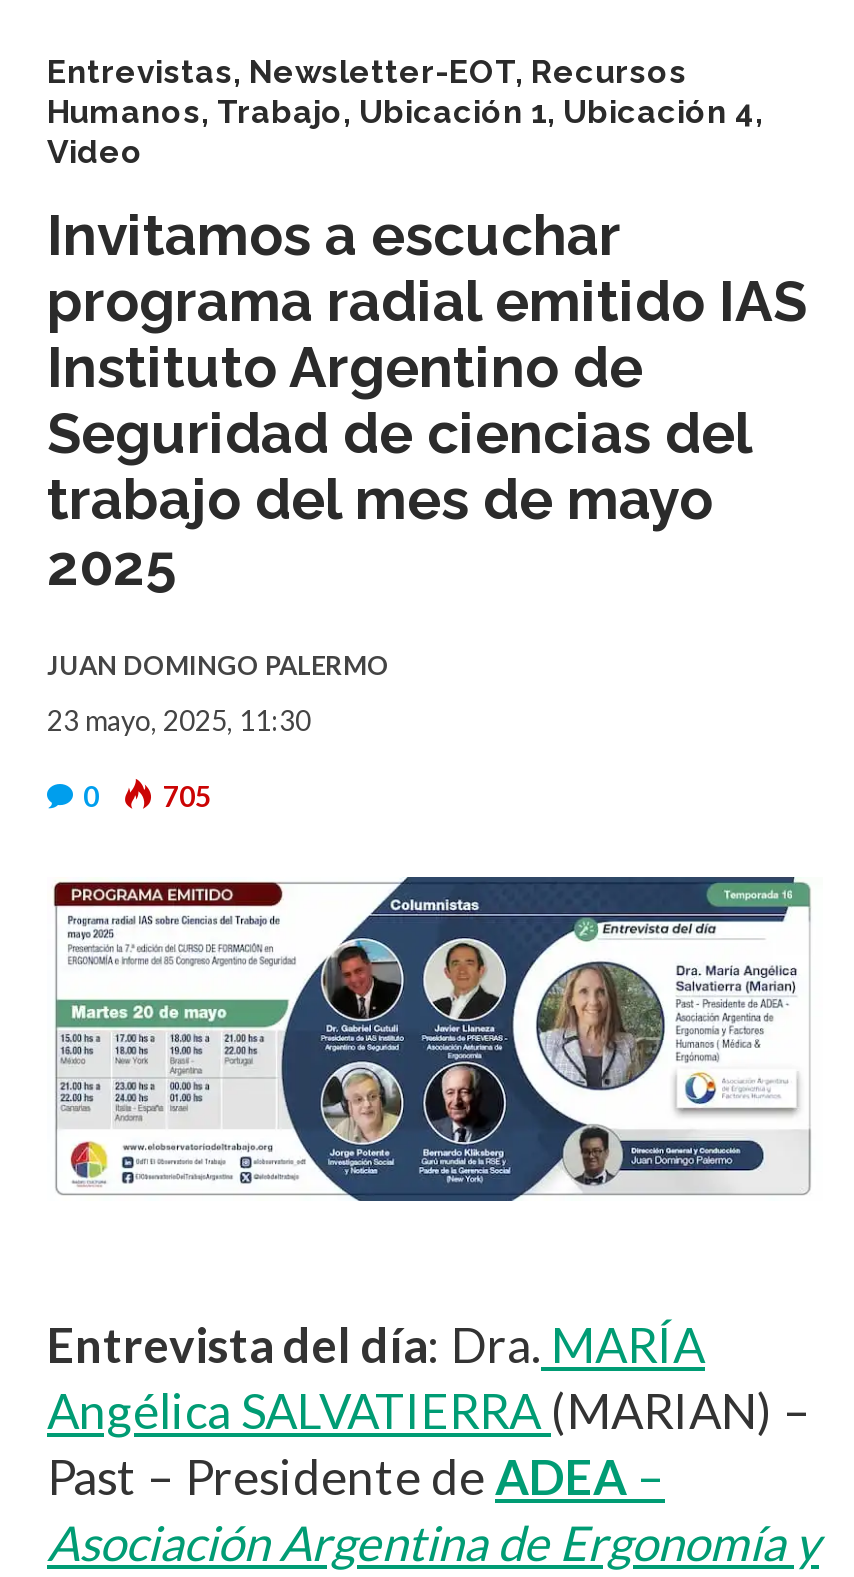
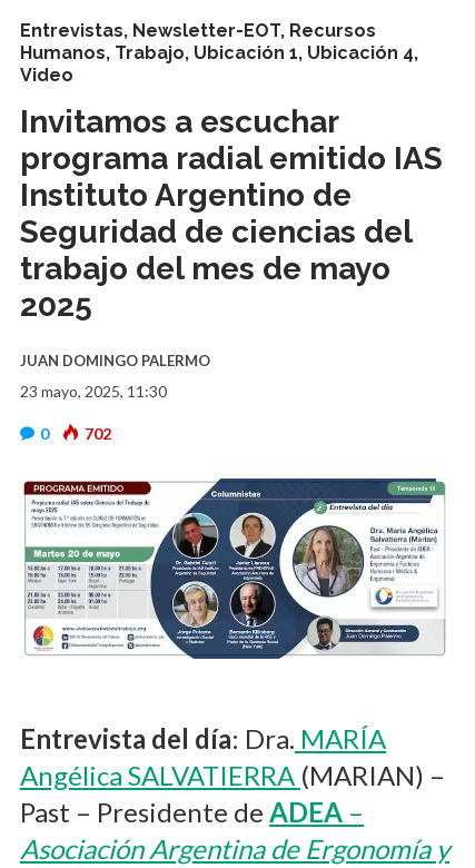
[83,779,211,813] 0 705 -> [40,424,111,443] 0 702

